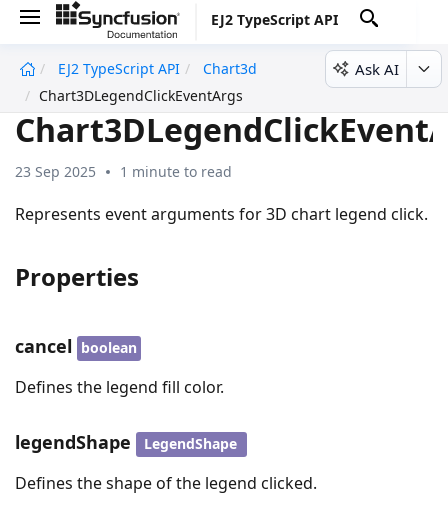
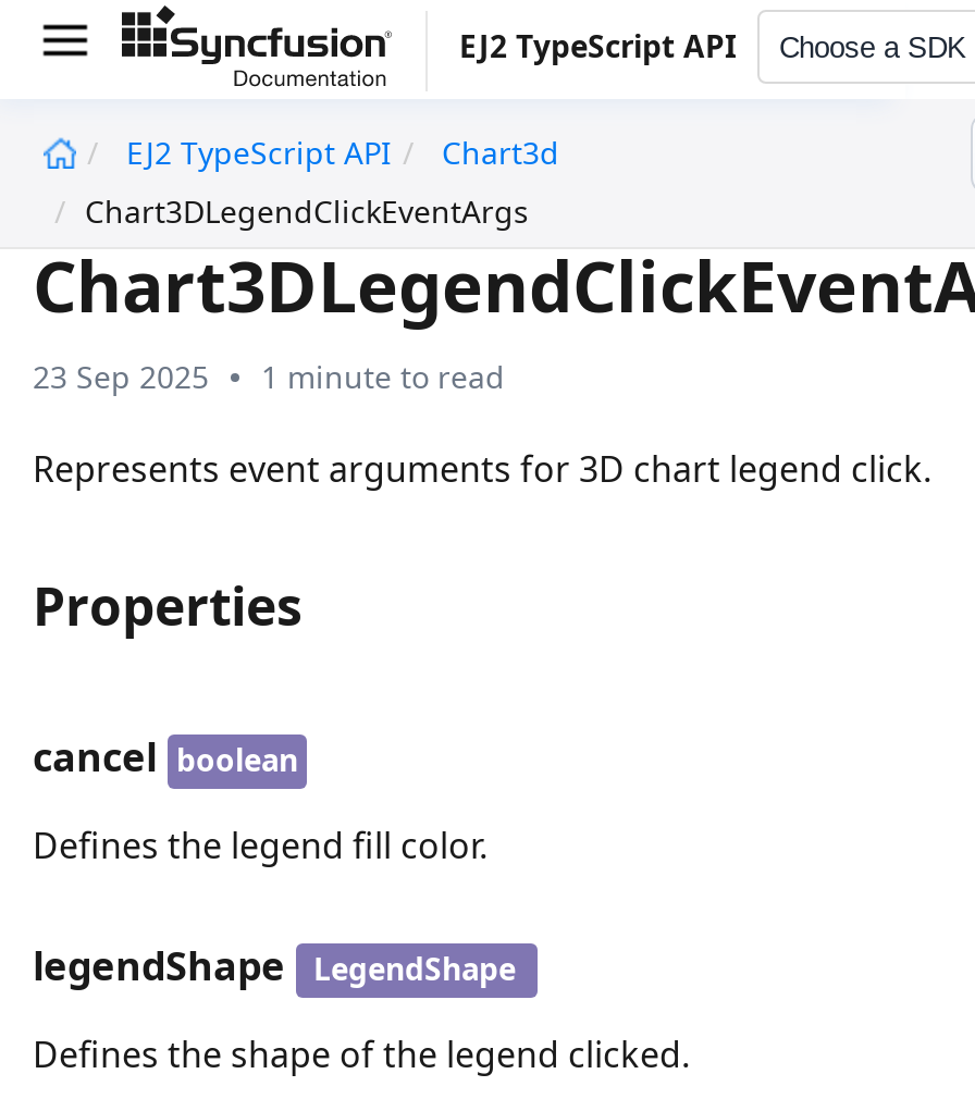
none -> [779,30,966,63] Choose a SDK
[355,58,399,78] Ask AI -> none

